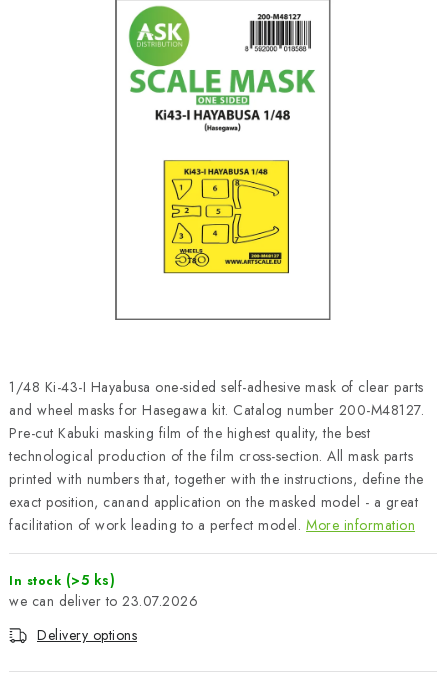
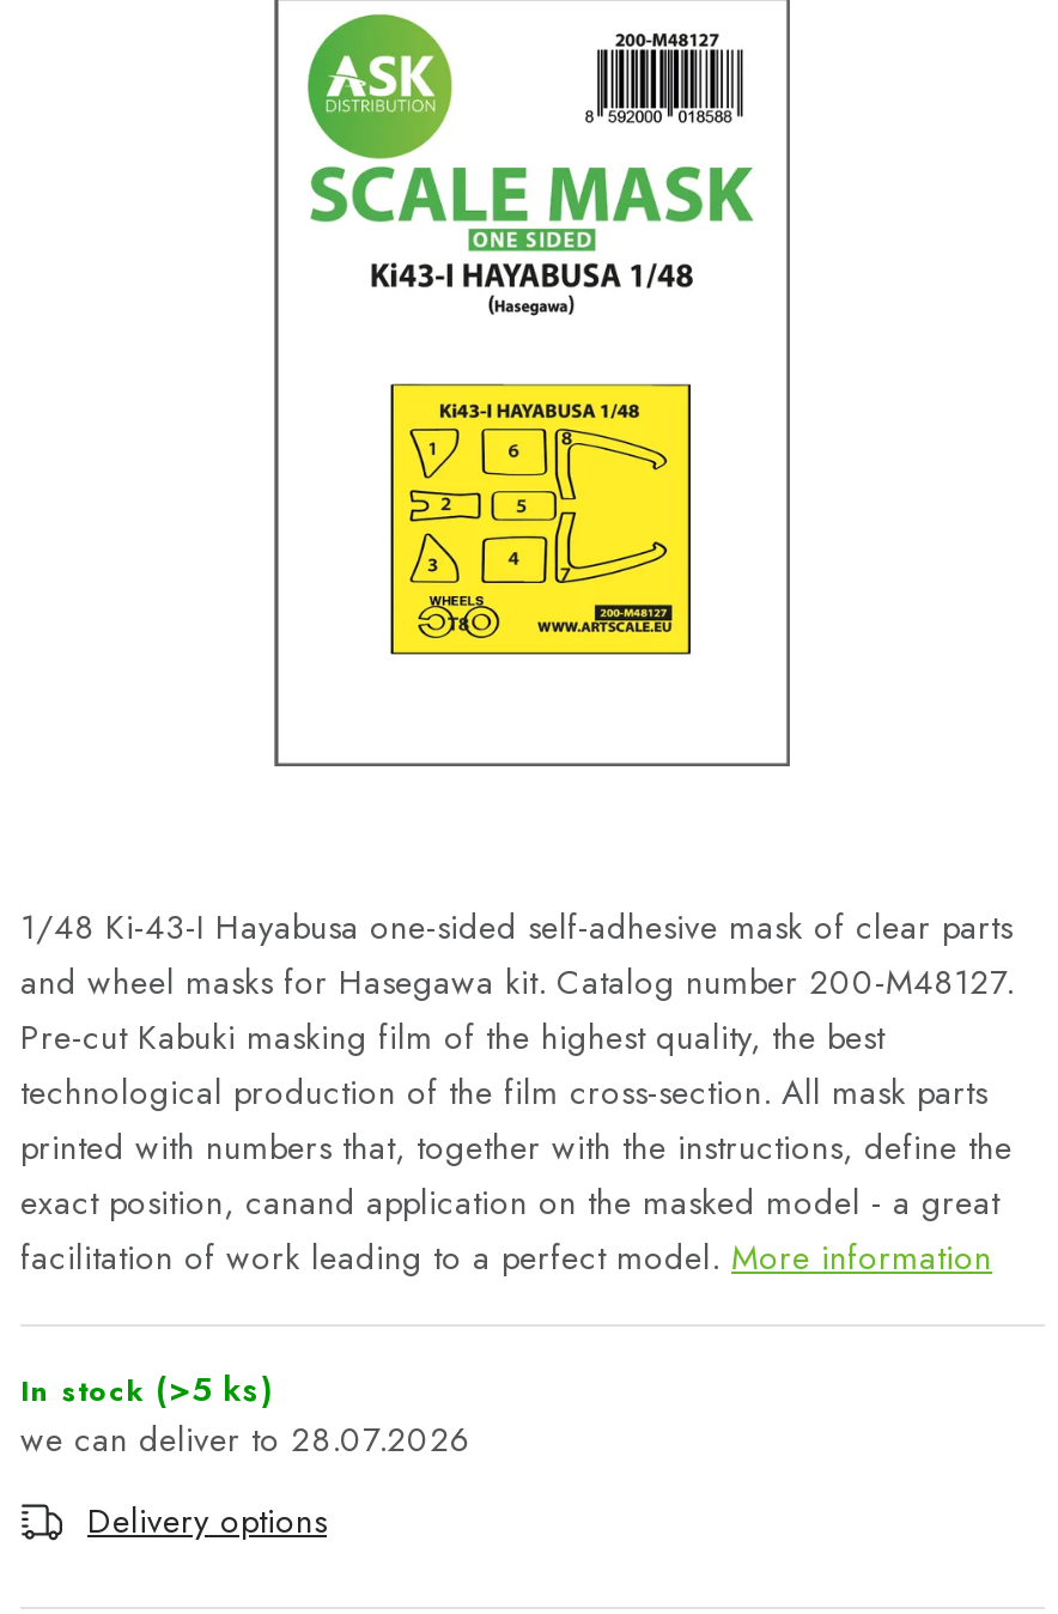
[122,591,198,611] 23.07.2026 -> [291,1415,473,1463] 28.07.2026

